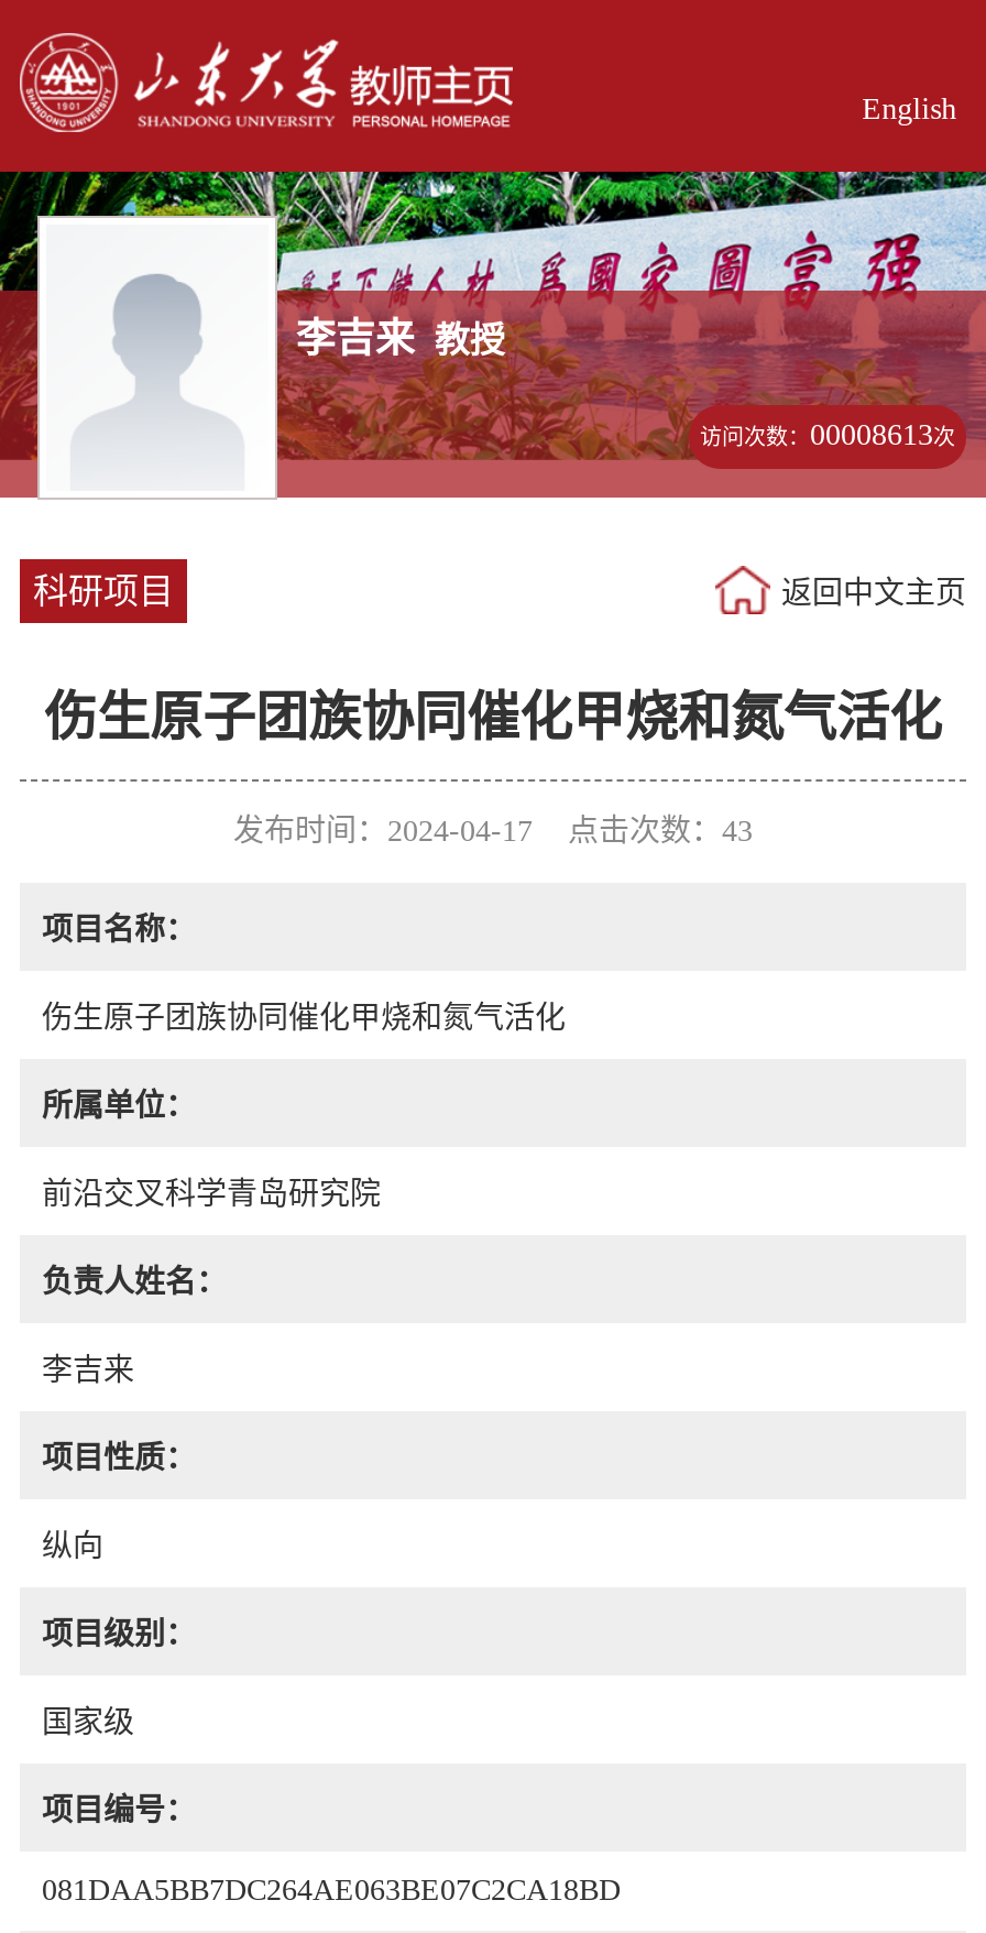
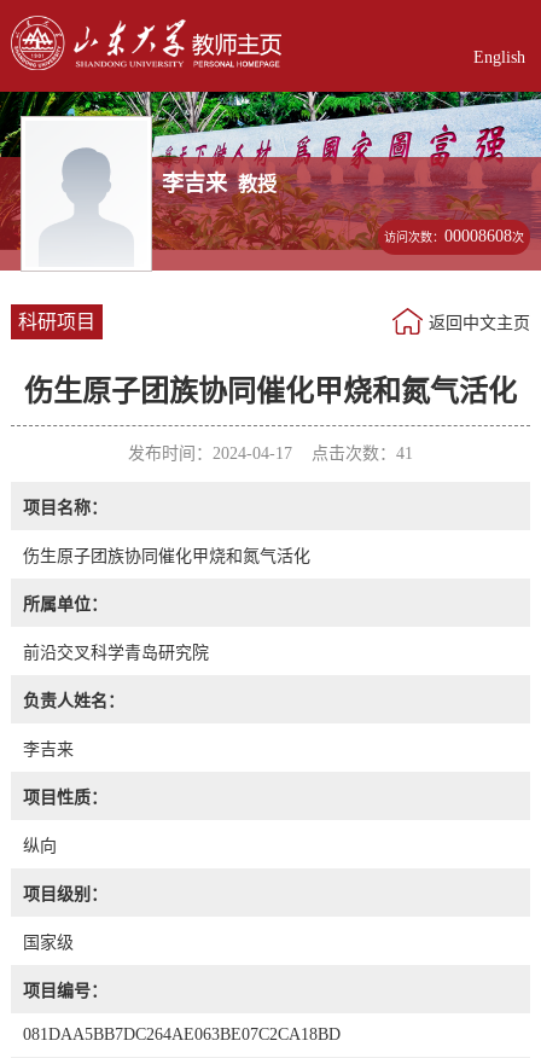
[700,418,955,451] 访问次数：00008613次 -> [384,227,524,245] 访问次数：00008608次
[233,814,753,847] 发布时间：2024-04-17 点击次数：43 -> [128,444,413,462] 发布时间：2024-04-17 点击次数：41

